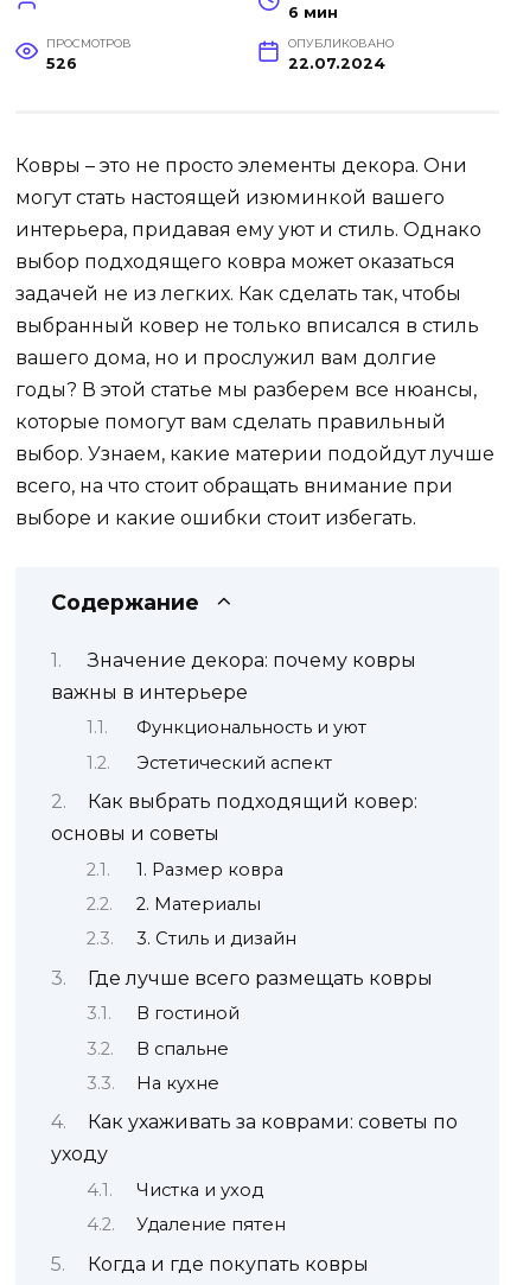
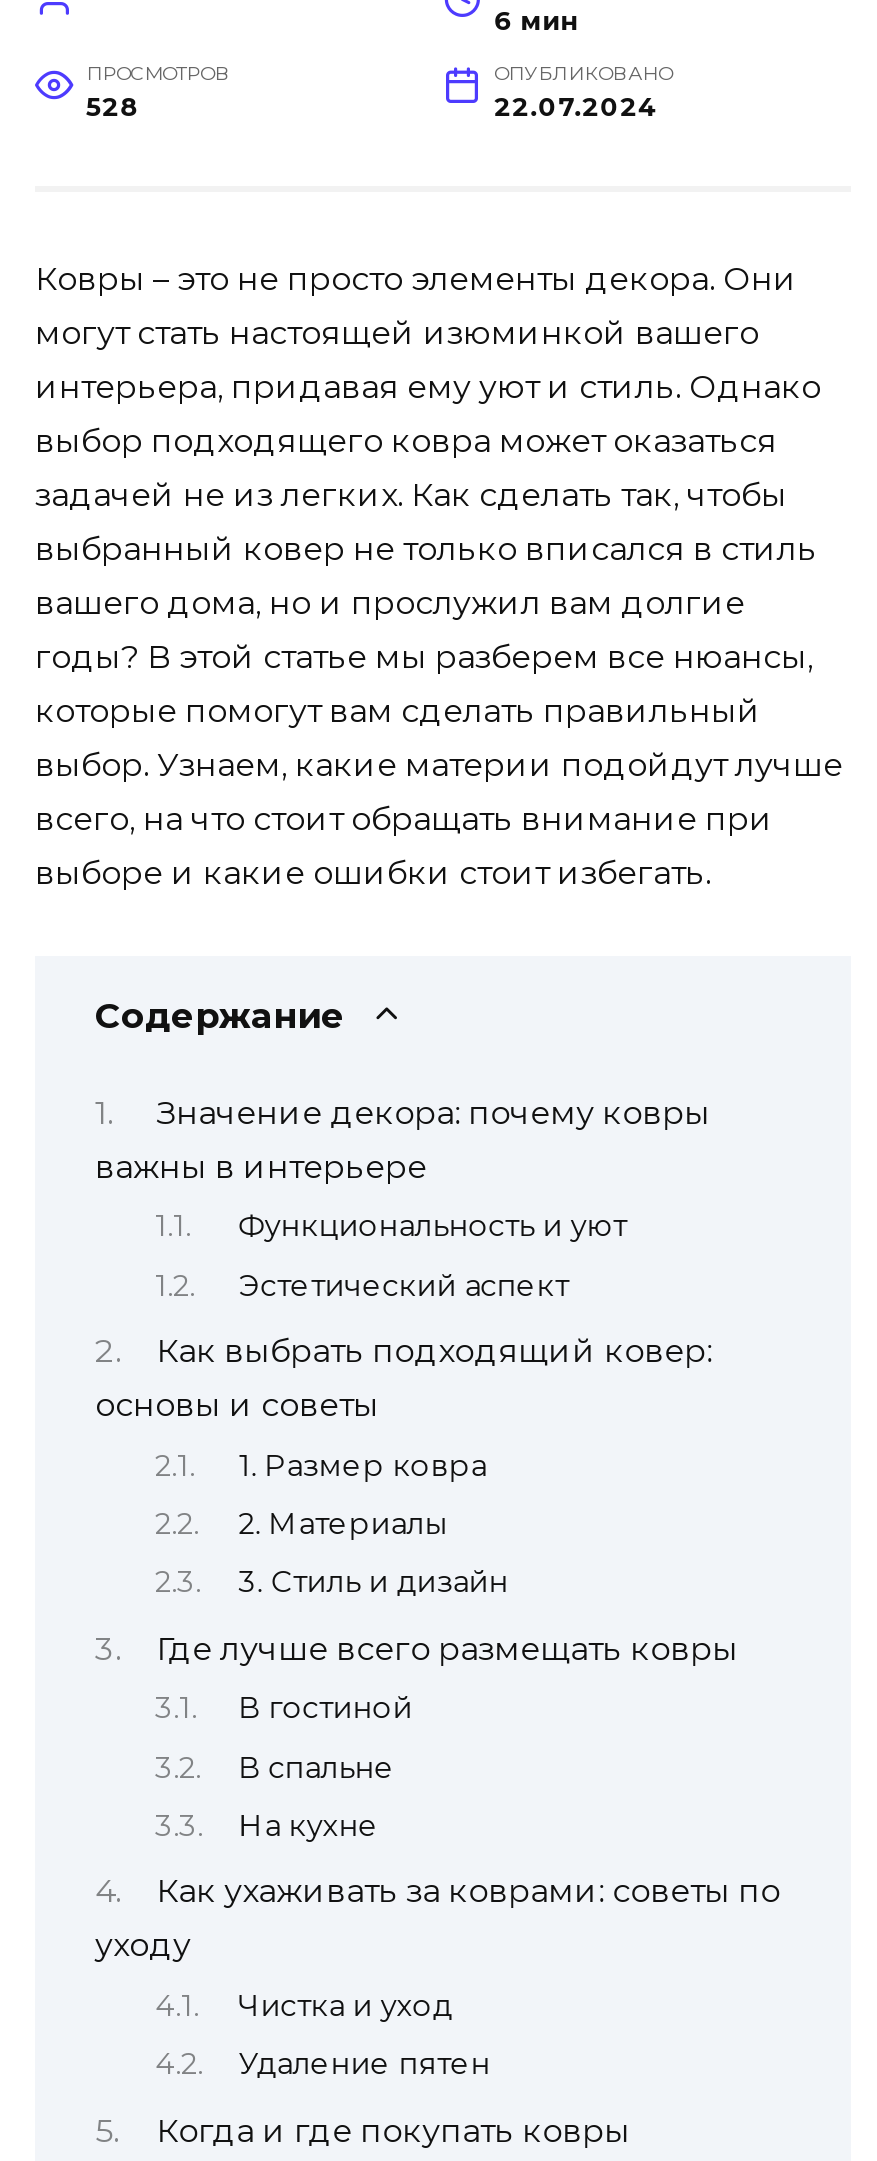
[46,55,77,73] 526 -> [86,93,140,123] 528

